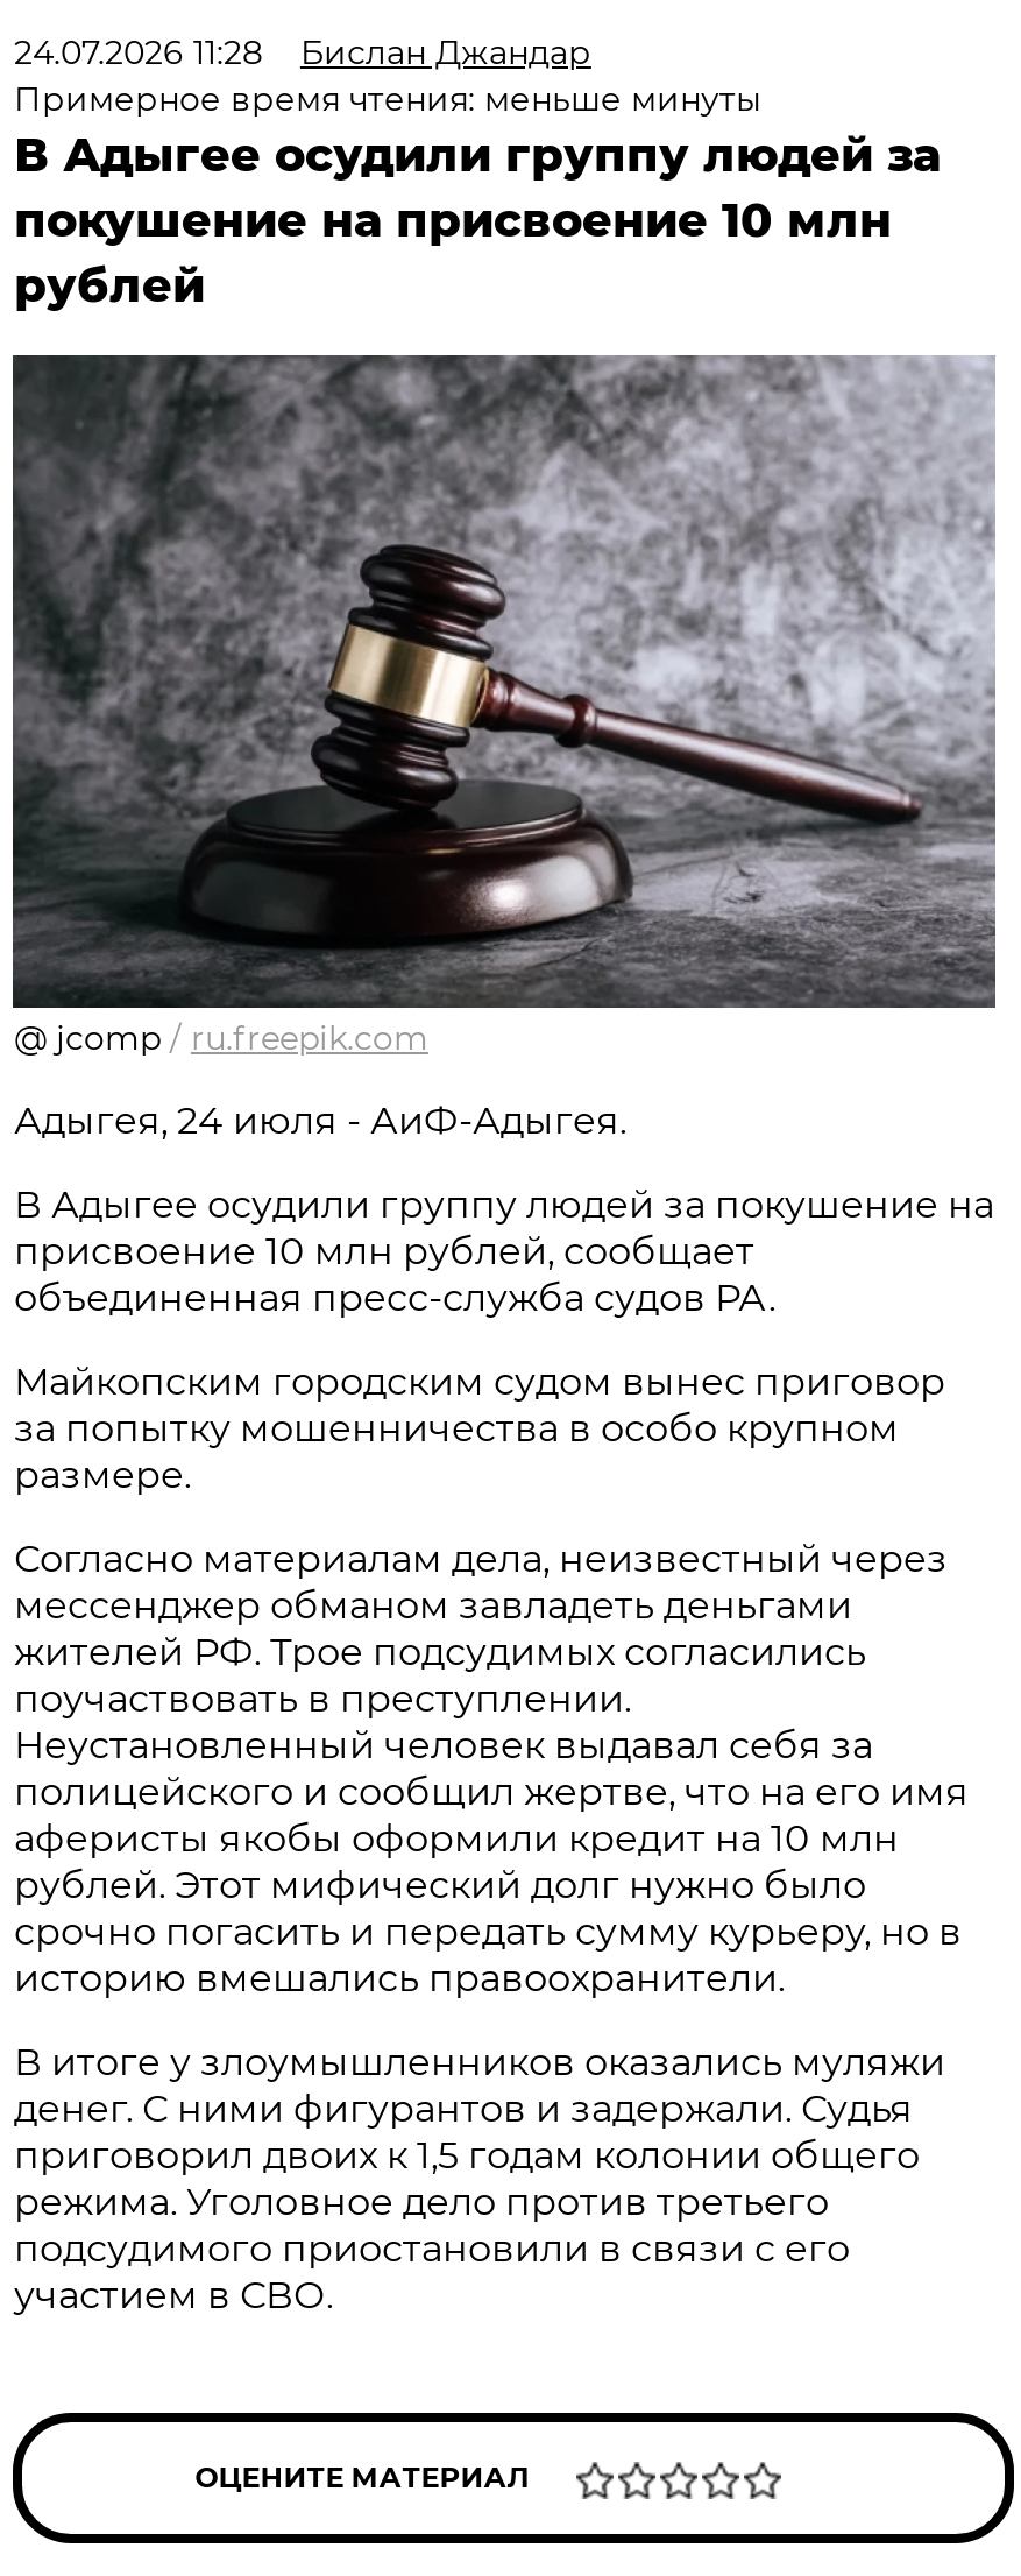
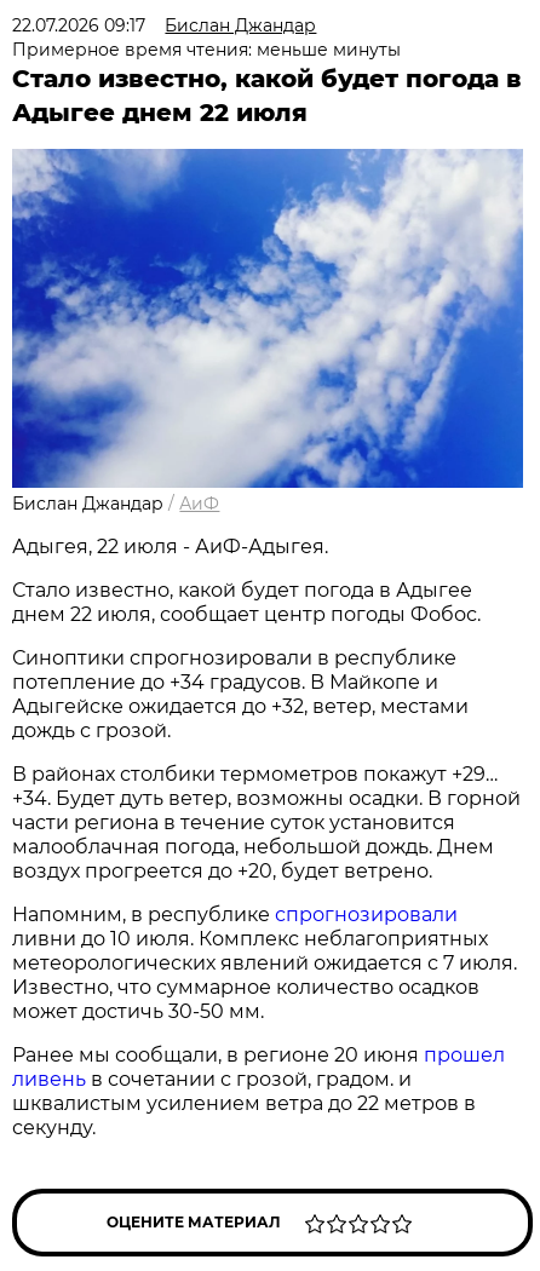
[14,31,591,73] 24.07.2026 11:28 Бислан Джандар -> [13,15,316,36] 22.07.2026 09:17 Бислан Джандар
[14,127,940,313] В Адыгее осудили группу людей за | покушение на присвоение 10 млн | рублей -> [13,64,522,127] Стало известно, какой будет погода в | Адыгее днем 22 июля
[10,353,998,2317] [image] | @ jcomp / ru.freepik.com | Адыгея, 24 июля - АиФ-Адыгея. | В Адыгее осудили группу людей за покушение на | присвоение 10 млн рублей, сообщает | объединенная пресс-служба судов РА. | Майкопским городским судом вынес приговор | за попытку мошенничества в особо крупном | размере. | Согласно материалам дела, неизвестный через | мессенджер обманом завладеть деньгами | жителей РФ. Трое подсудимых согласились | поучаствовать в преступлении. | Неустановленный человек выдавал себя за | полицейского и сообщил жертве, что на его имя | аферисты якобы оформили кредит на 10 млн | рублей. Этот мифический долг нужно было | срочно погасить и передать сумму курьеру, но в | историю вмешались правоохранители. | В итоге у злоумышленников оказались муляжи | денег. С ними фигурантов и задержали. Судья | приговорил двоих к 1,5 годам колонии общего | режима. Уголовное дело против третьего | подсудимого приостановили в связи с его | участием в СВО. -> [11,148,524,1139] [image] | Бислан Джандар / АиФ | Адыгея, 22 июля - АиФ-Адыгея. | Стало известно, какой будет погода в Адыгее | днем 22 июля, сообщает центр погоды Фобос. | Синоптики спрогнозировали в республике | потепление до +34 градусов. В Майкопе и | Адыгейске ожидается до +32, ветер, местами | дождь с грозой. | В районах столбики термометров покажут +29… | +34. Будет дуть ветер, возможны осадки. В горной | части региона в течение суток установится | малооблачная погода, небольшой дождь. Днем | воздух прогреется до +20, будет ветрено. | Напомним, в республике спрогнозировали | ливни до 10 июля. Комплекс неблагоприятных | метеорологических явлений ожидается с 7 июля. | Известно, что суммарное количество осадков | может достичь 30-50 мм. | Ранее мы сообщали, в регионе 20 июня прошел | ливень в сочетании с грозой, градом. и | шквалистым усилением ветра до 22 метров в | секунду.

